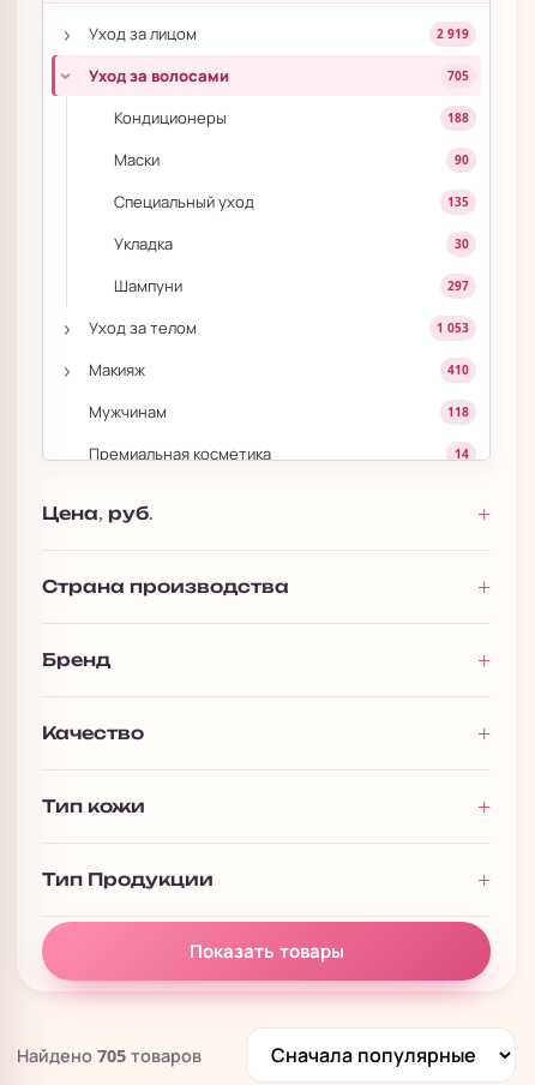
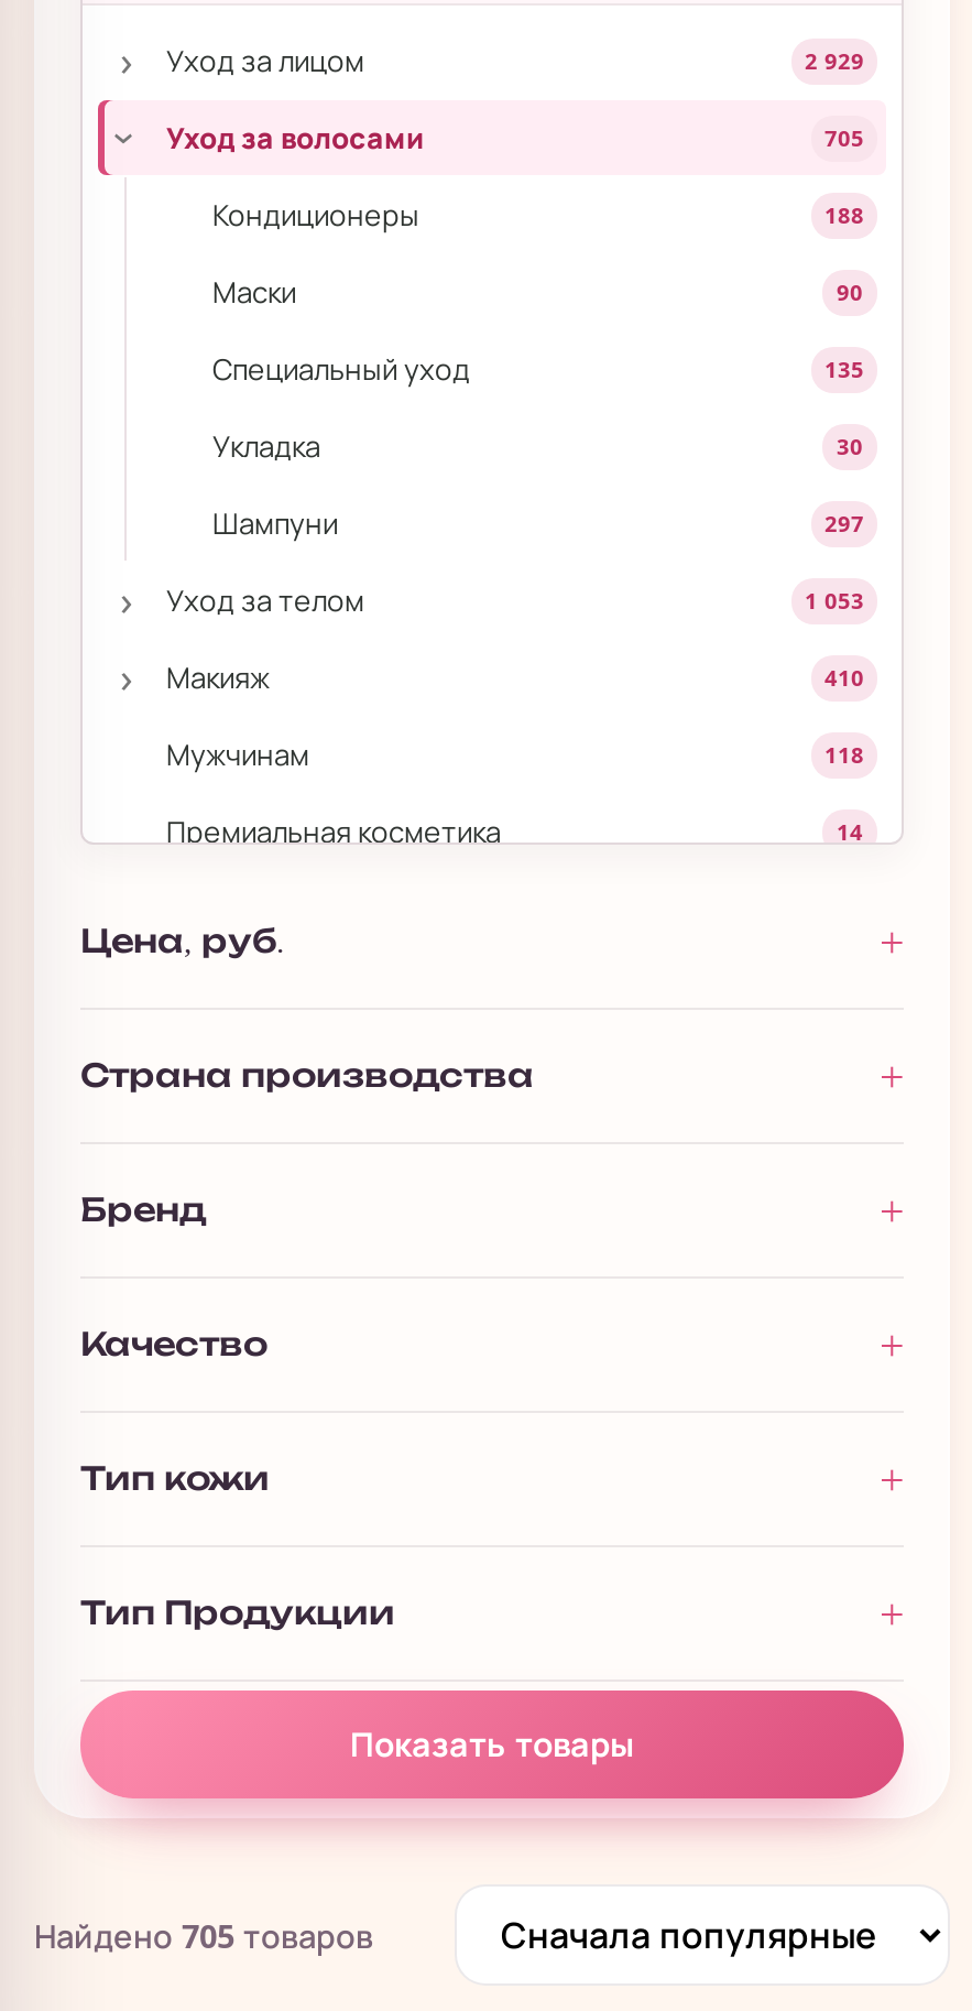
[437,25,469,42] 2 919 -> [805,45,864,76] 2 929

